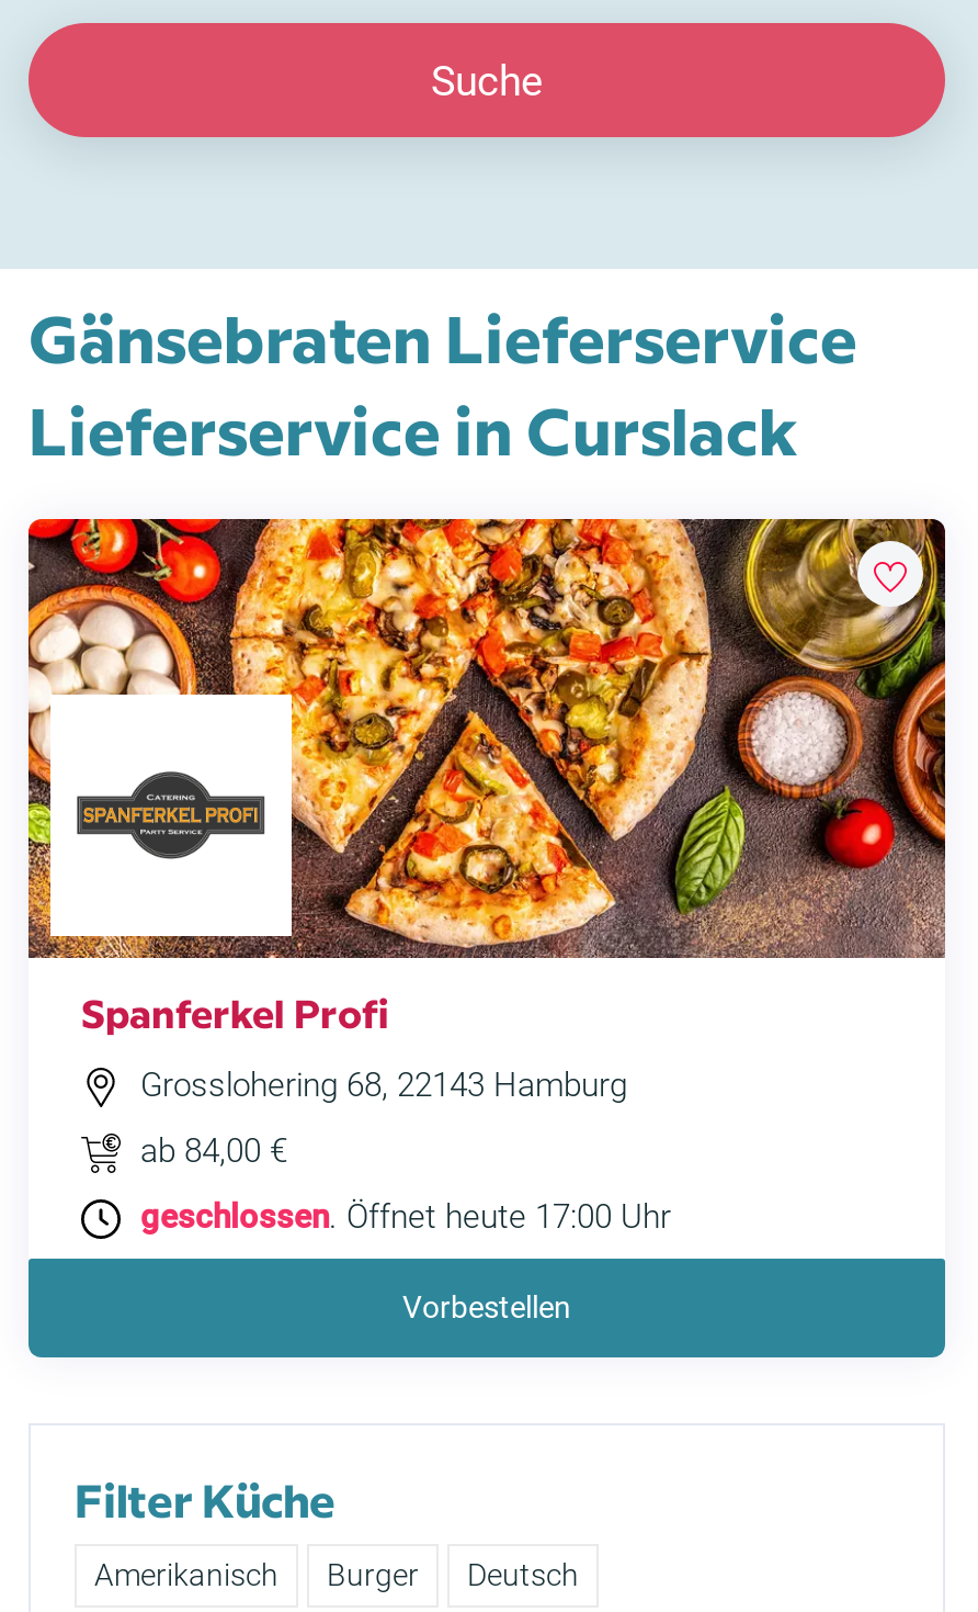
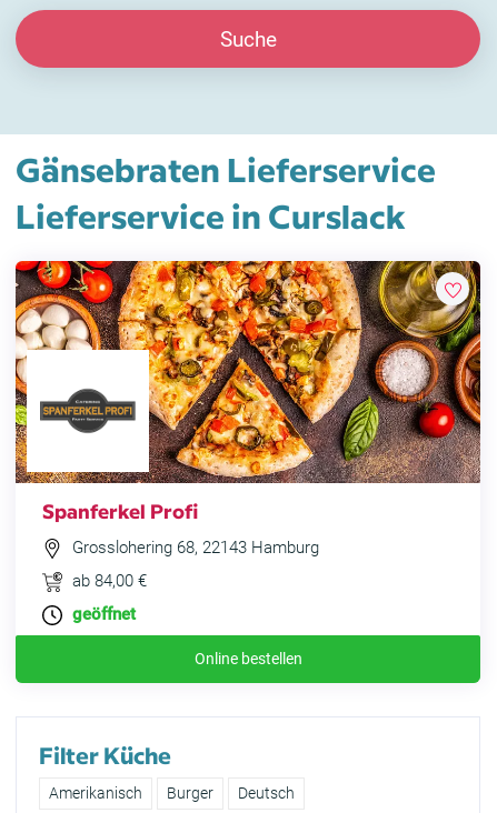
[140,1197,671,1237] geschlossen. Öffnet heute 17:00 Uhr -> [72,604,136,624] geöffnet
[402,1290,571,1325] Vorbestellen -> [194,650,302,668] Online bestellen

